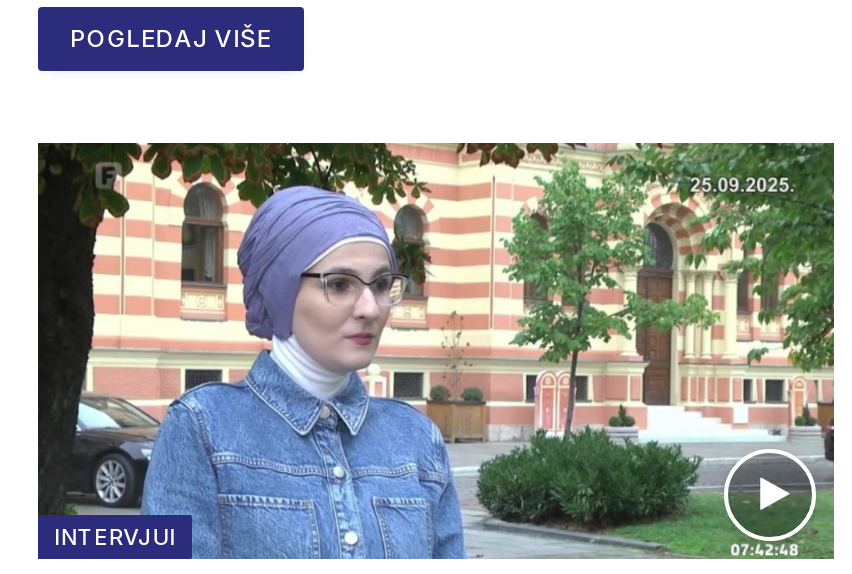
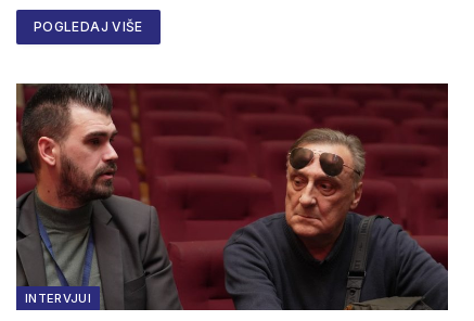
[36,140,836,560] [image] -> [15,82,449,311] [image]

